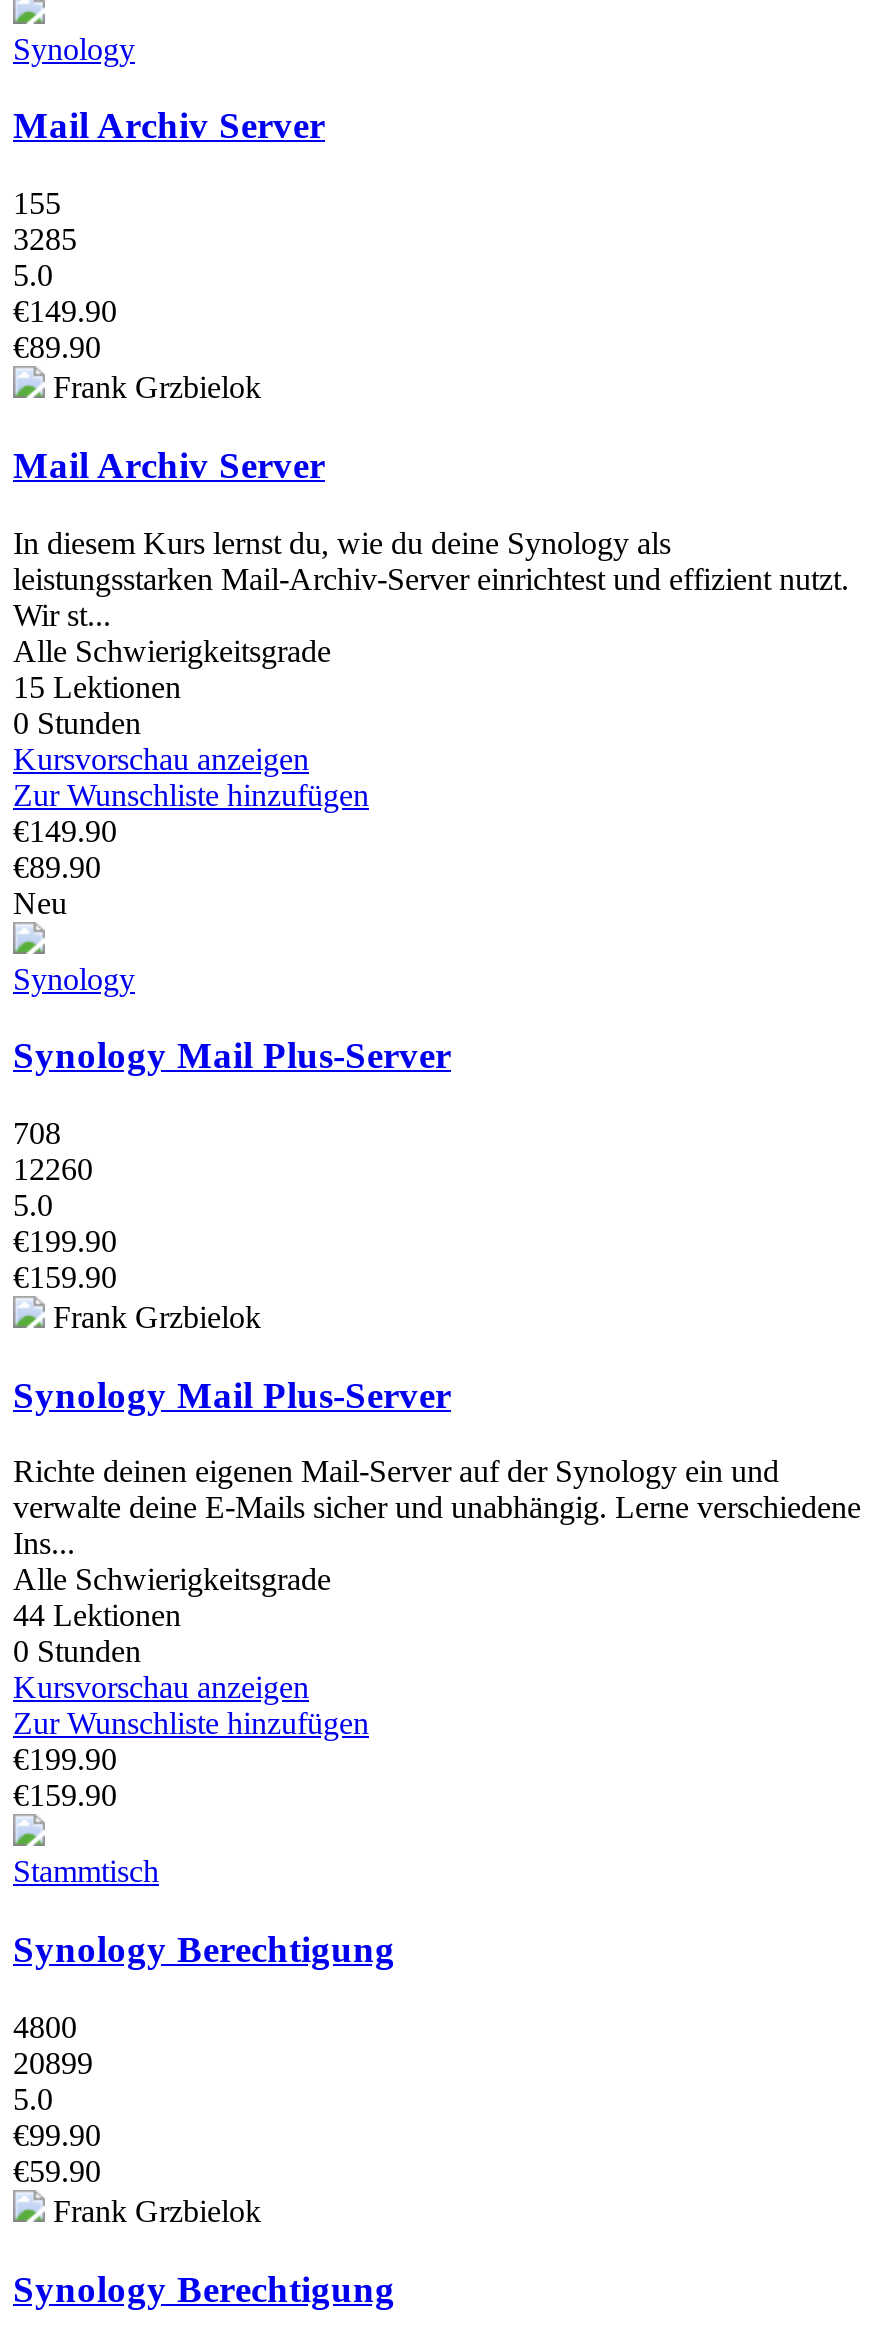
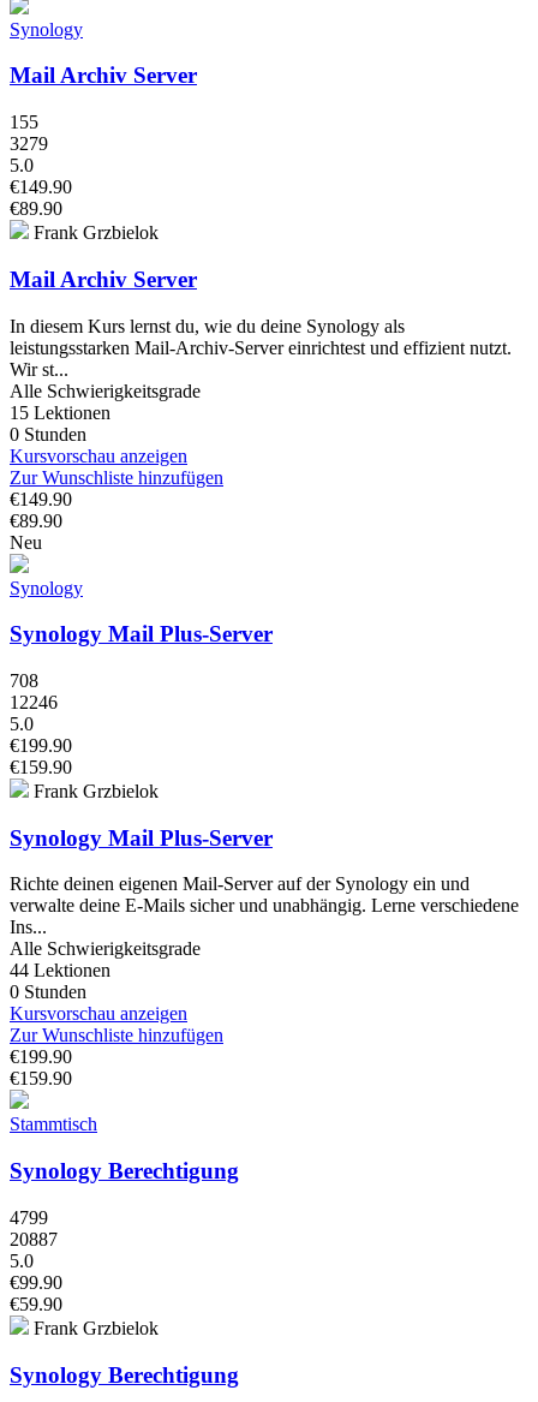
[13,222,77,256] 3285 -> [10,133,48,154] 3279
[13,1152,93,1186] 12260 -> [10,692,58,712] 12246
[13,2010,77,2044] 4800 -> [10,1207,48,1228] 4799
[13,2046,93,2080] 20899 -> [10,1229,58,1249] 20887

